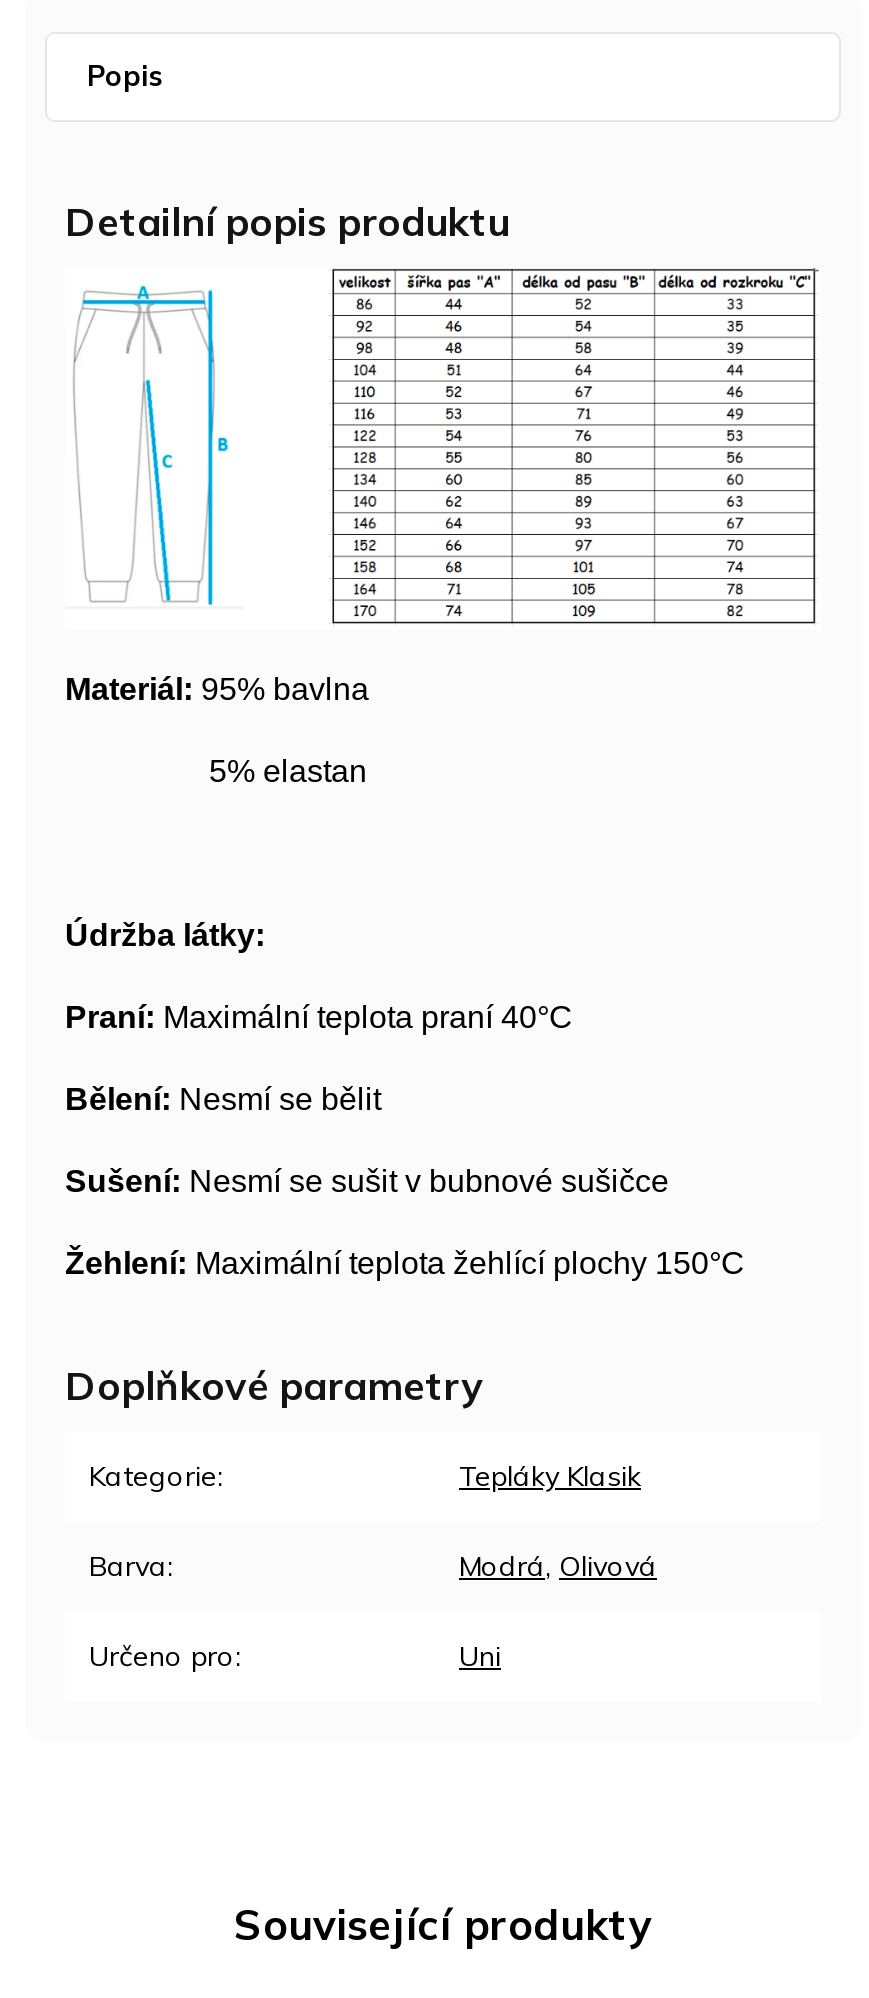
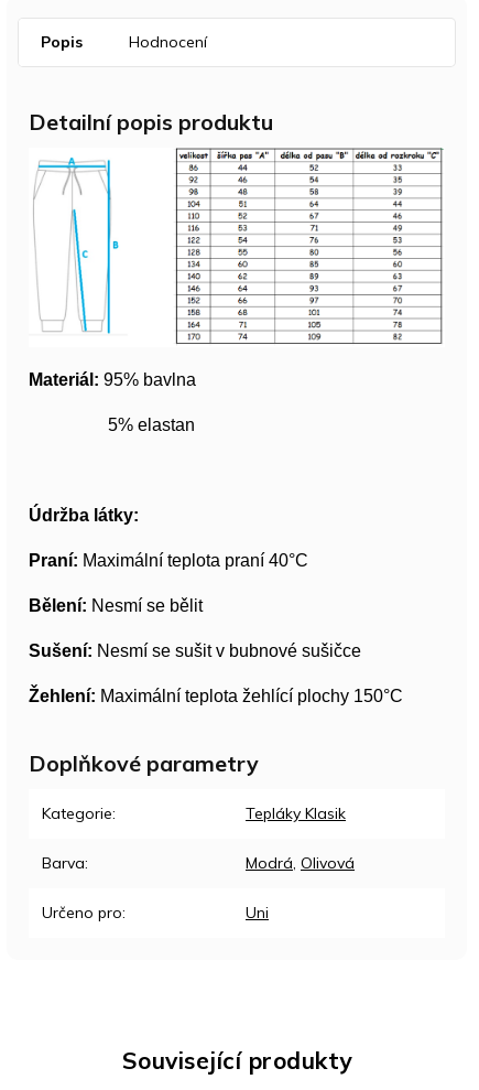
none -> [129,31,207,51] Hodnocení

